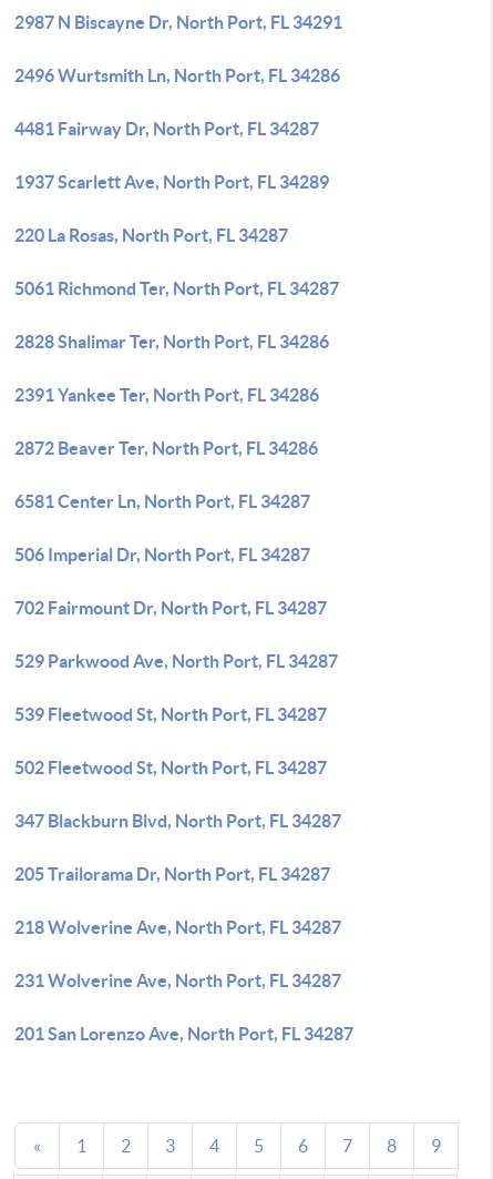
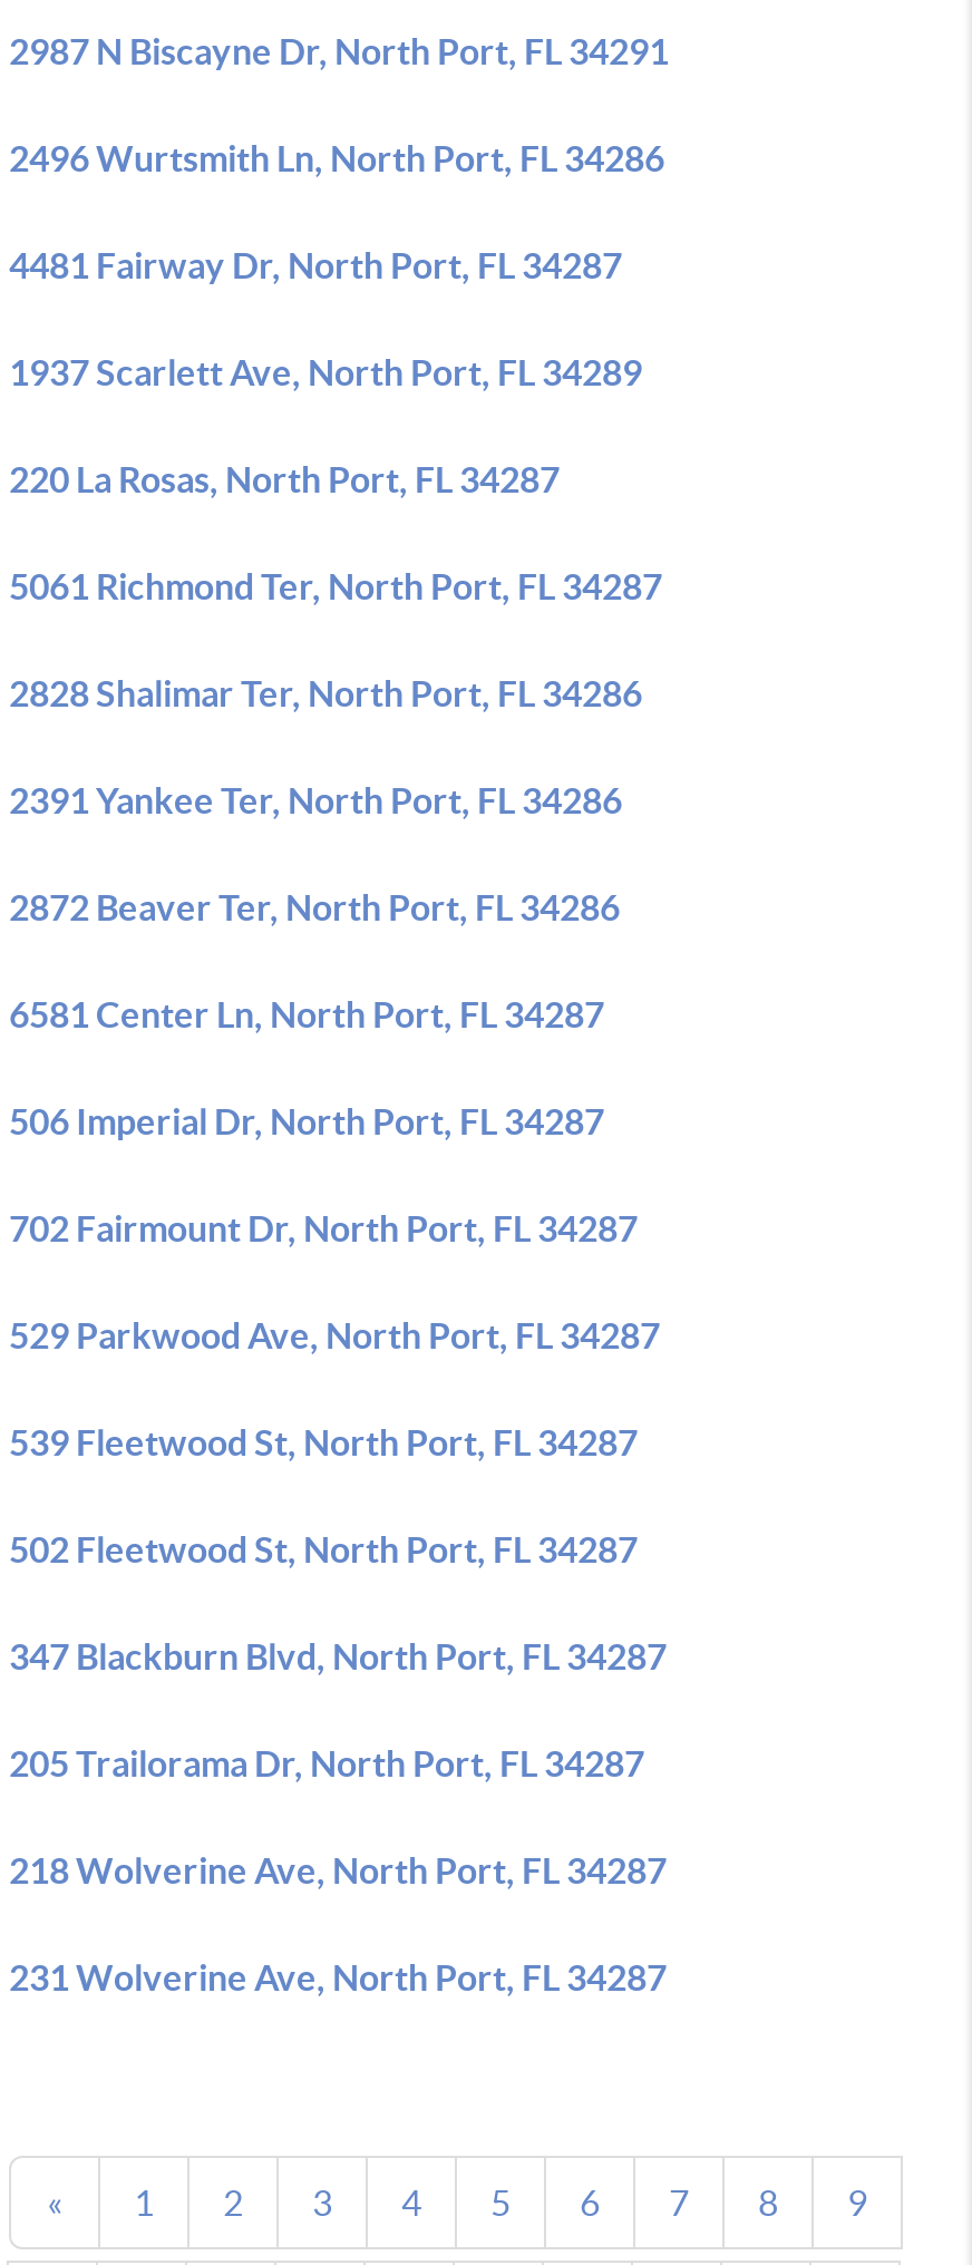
[14,1024,353,1044] 201 San Lorenzo Ave, North Port, FL 34287 -> none

